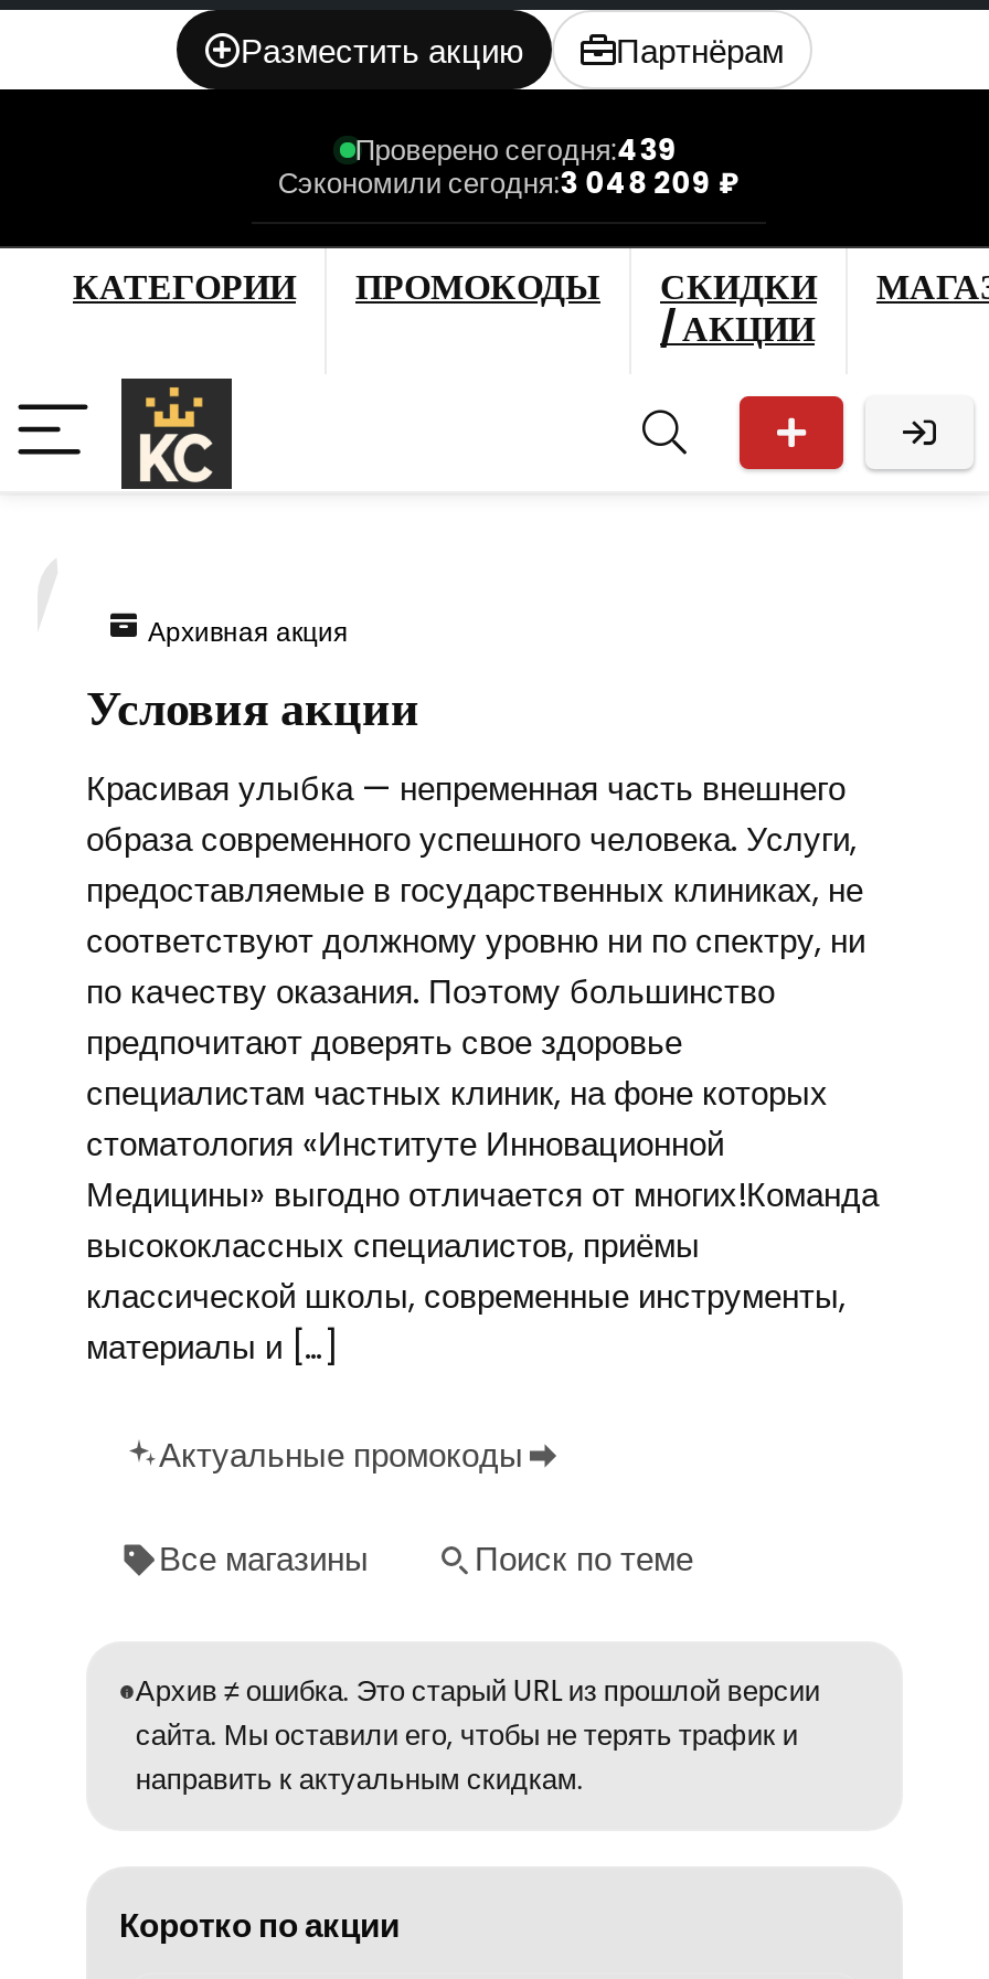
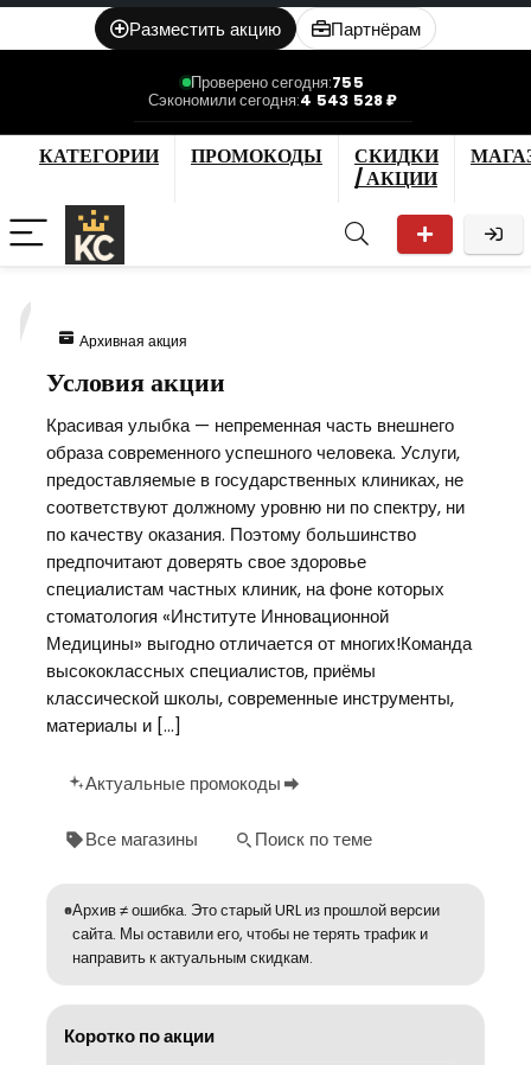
[355,129,678,171] Проверено сегодня:439 -> [191,71,364,94] Проверено сегодня:755
[278,162,740,204] Сэкономили сегодня:3 048 209 ₽ -> [149,89,398,111] Сэкономили сегодня:4 543 528 ₽

